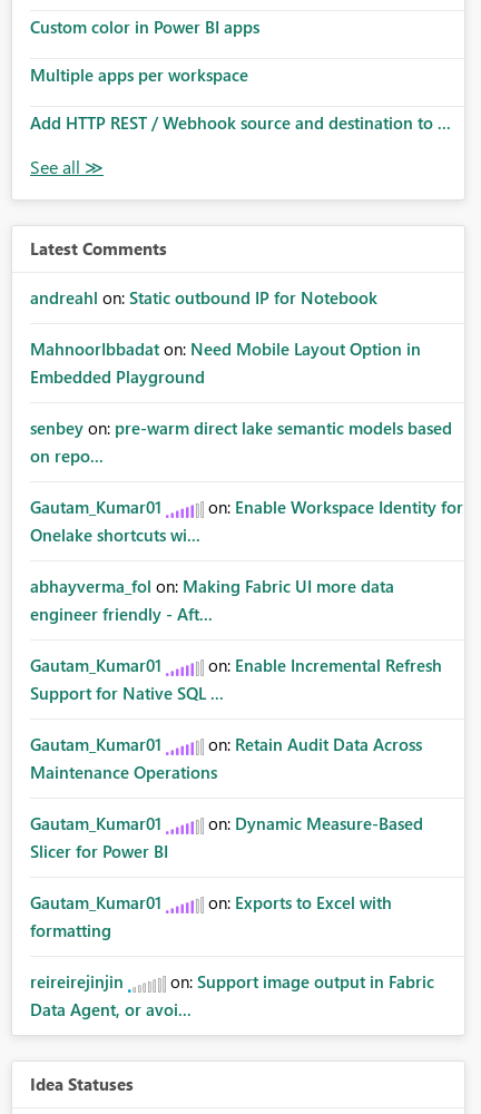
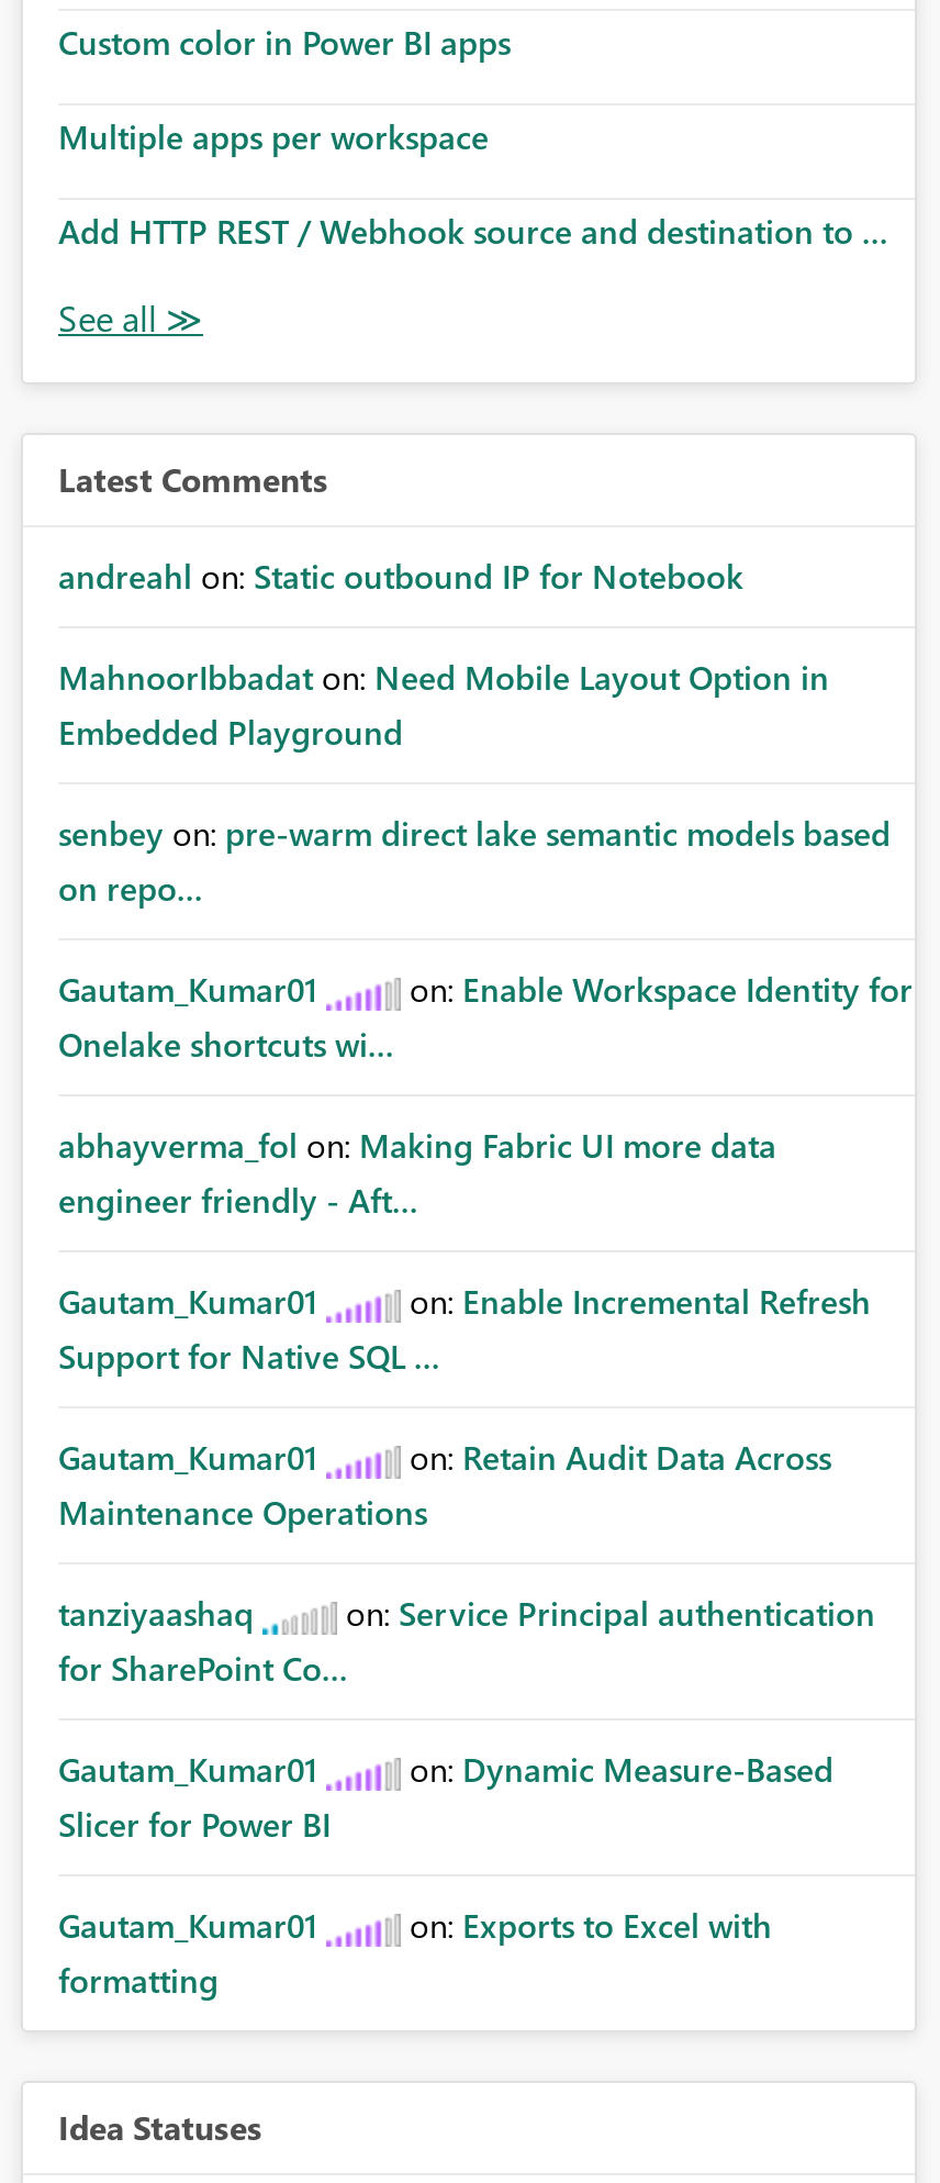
none -> [58,1591,875,1690] tanziyaashaq | on: Service Principal authentication | for SharePoint Co...
moved [30,812,423,941] -> [58,1747,833,2002]: Gautam_Kumar01 | on: Dynamic Measure-Based | Slicer for Power BI | Gautam_Kumar01 | on: Exports to Excel with | formatting
[30,970,434,1020] reireirejinjin | on: Support image output in Fabric | Data Agent, or avoi... -> none

